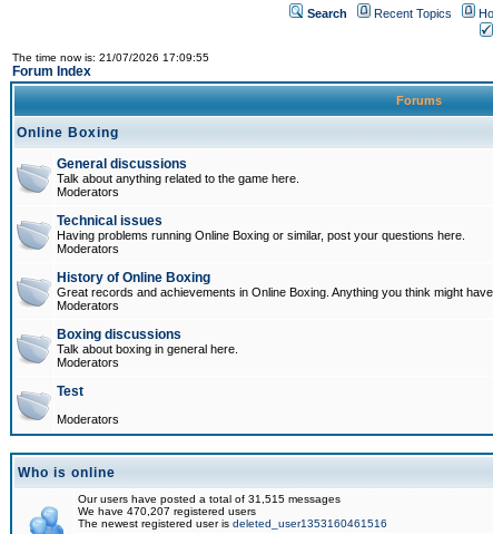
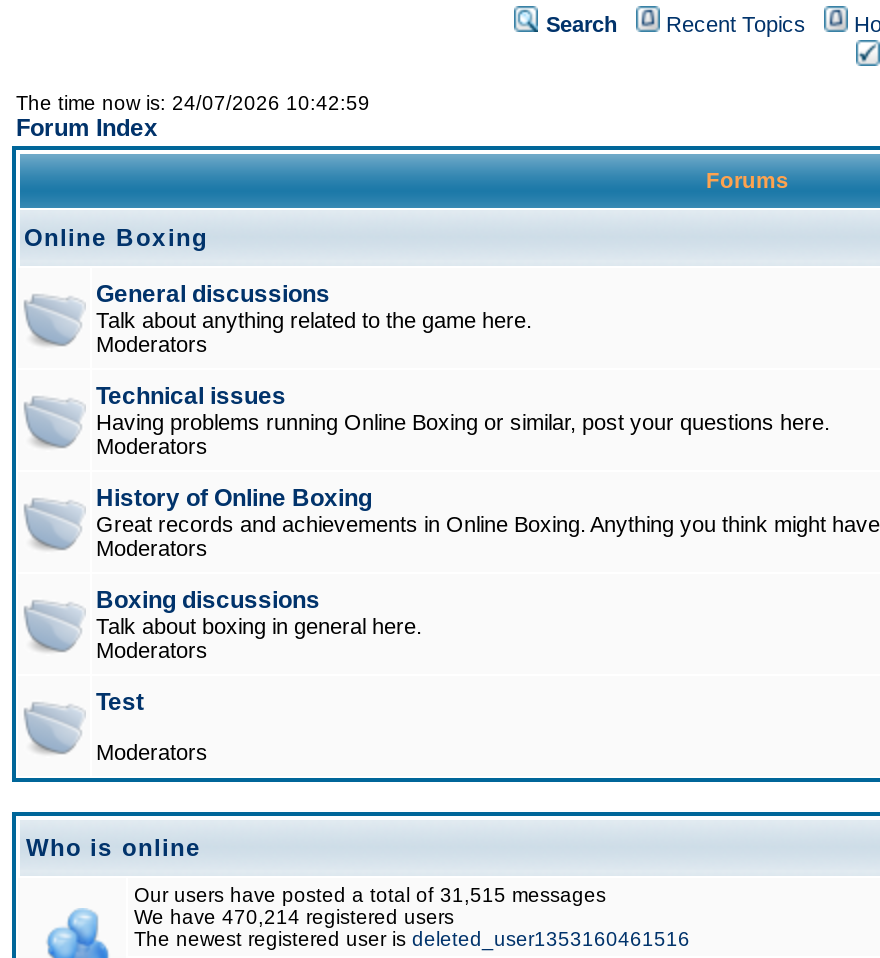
[12,51,209,64] The time now is: 21/07/2026 17:09:55 -> [16,92,370,114] The time now is: 24/07/2026 10:42:59
[78,505,256,517] We have 470,207 registered users -> [134,906,454,928] We have 470,214 registered users

